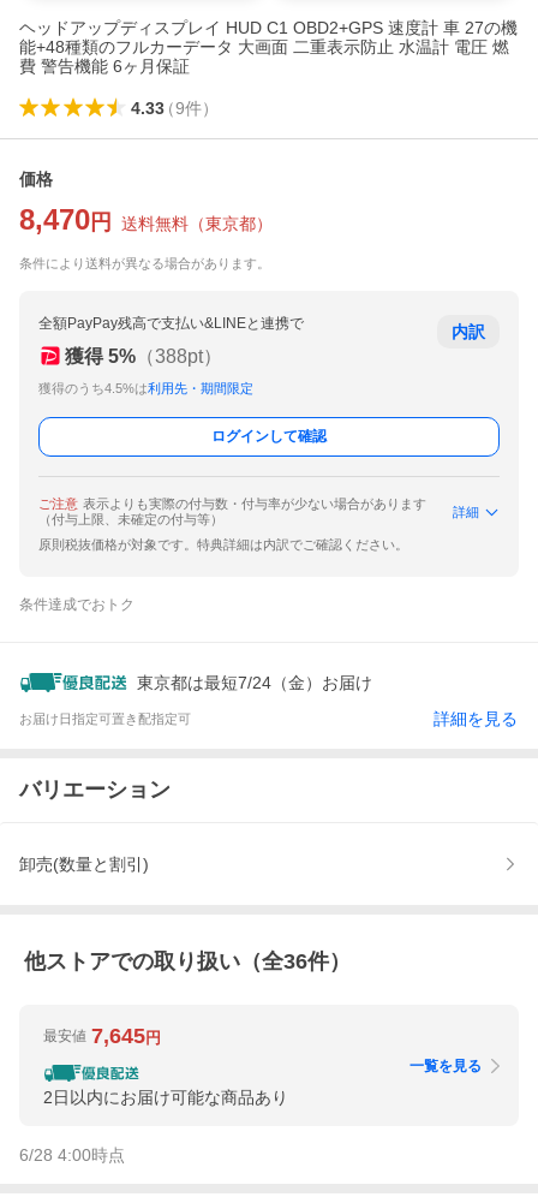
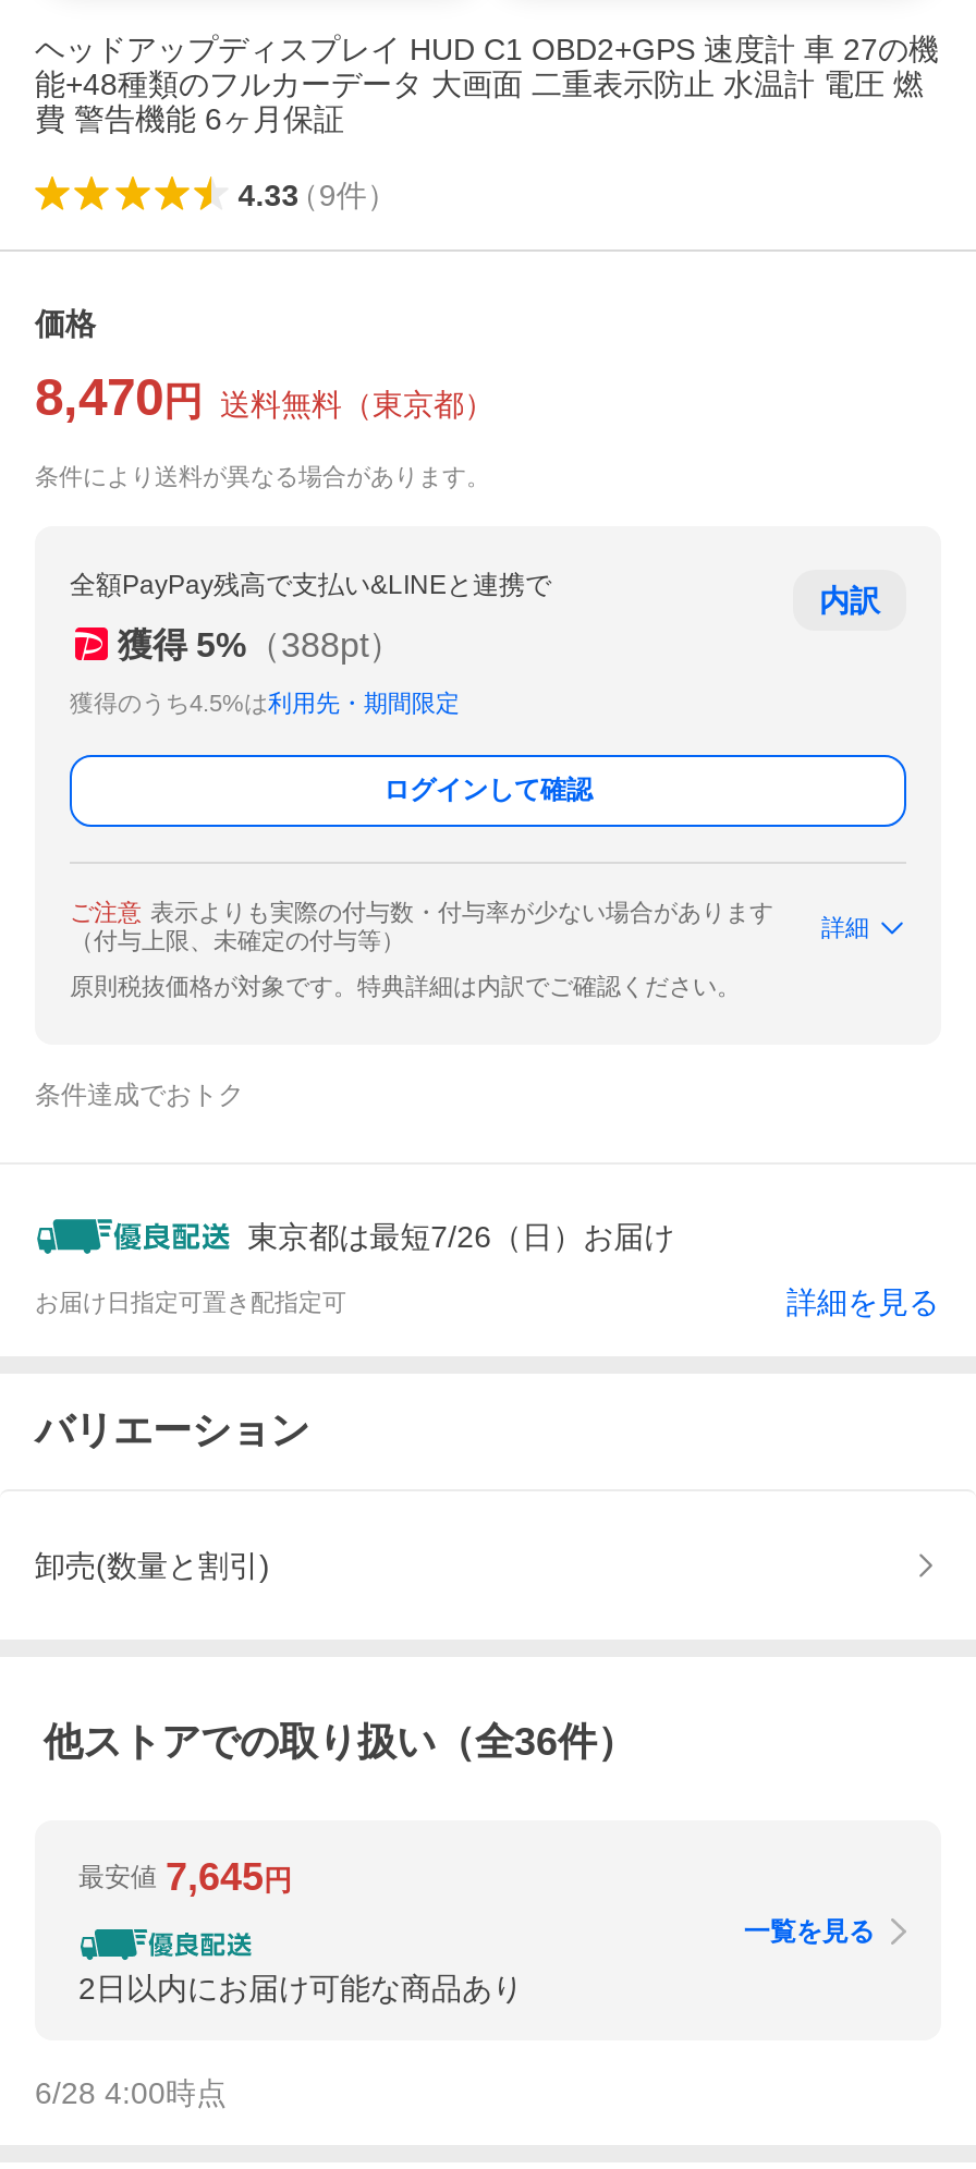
[136,673,372,692] 東京都は最短7/24（金）お届け -> [247,1219,674,1254] 東京都は最短7/26（日）お届け

